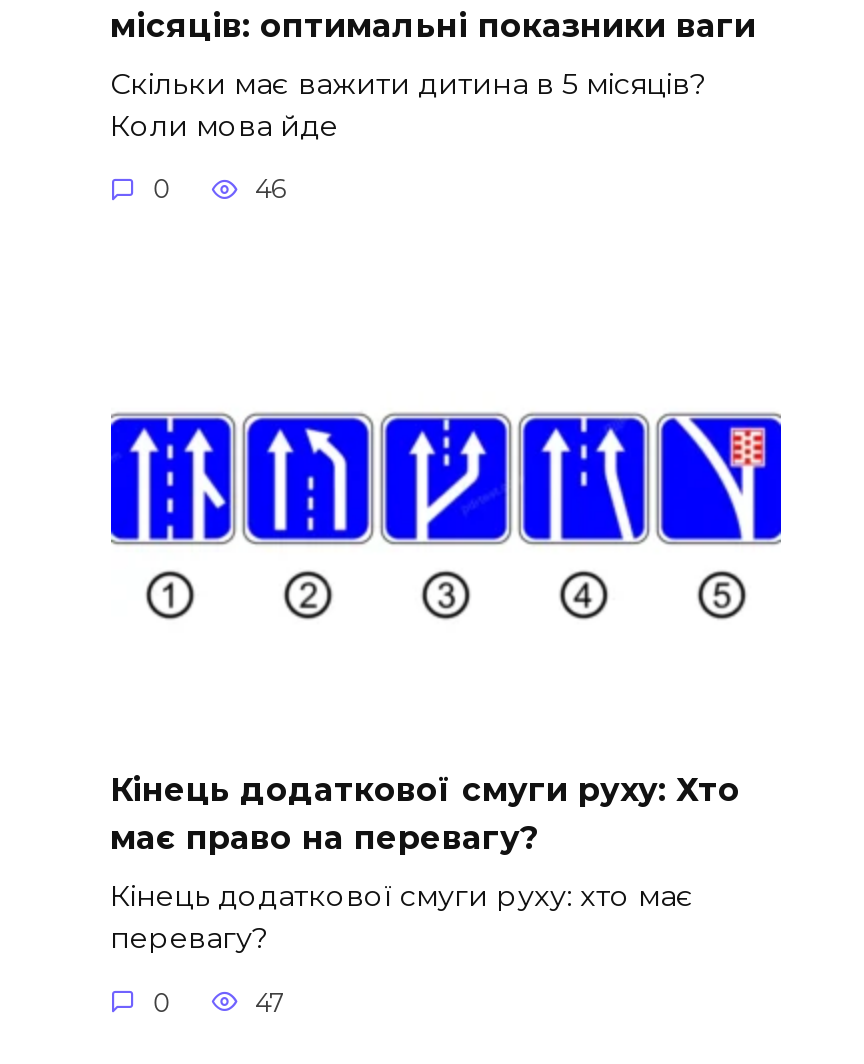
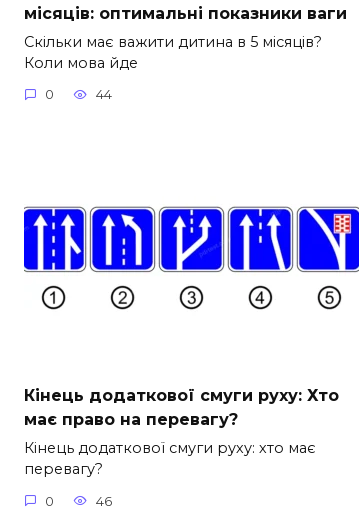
[255,174,287,204] 46 -> [96,87,112,102] 44
[255,988,283,1018] 47 -> [96,494,112,509] 46

